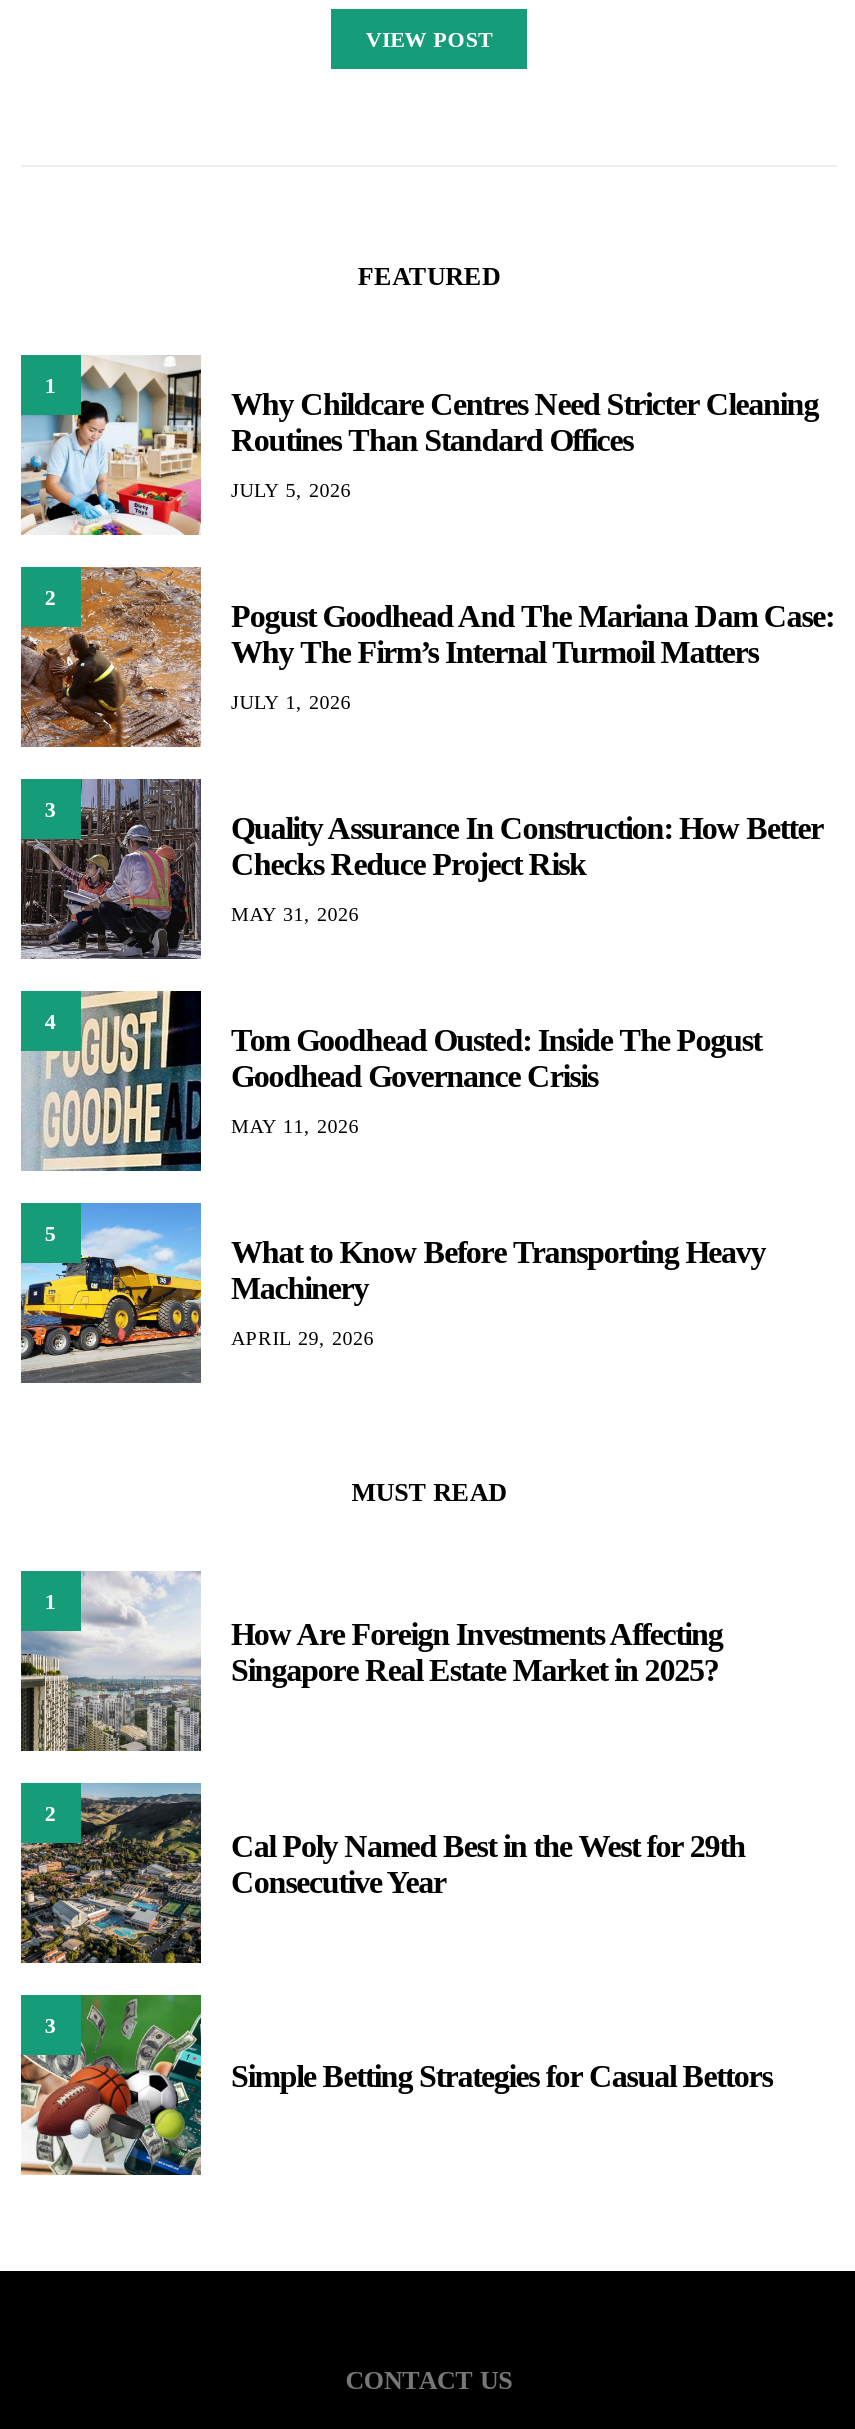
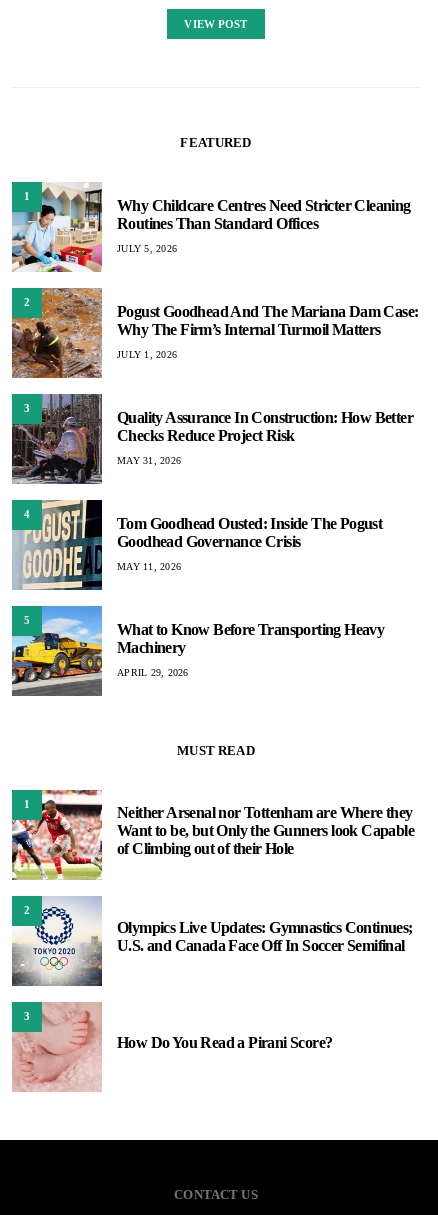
[19,1570,723,1752] [image] | How Are Foreign Investments Affecting | Singapore Real Estate Market in 2025? -> [11,789,414,880] [image] | Neither Arsenal nor Tottenham are Where they | Want to be, but Only the Gunners look Capable | of Climbing out of their Hole
[19,1782,745,1964] [image] | Cal Poly Named Best in the West for 29th | Consecutive Year -> [12,897,413,986] [image] | Olympics Live Updates: Gymnastics Continues; | U.S. and Canada Face Off In Soccer Semifinal
[19,1994,772,2176] [image] | Simple Betting Strategies for Casual Bettors -> [12,1002,332,1091] [image] | How Do You Read a Pirani Score?

